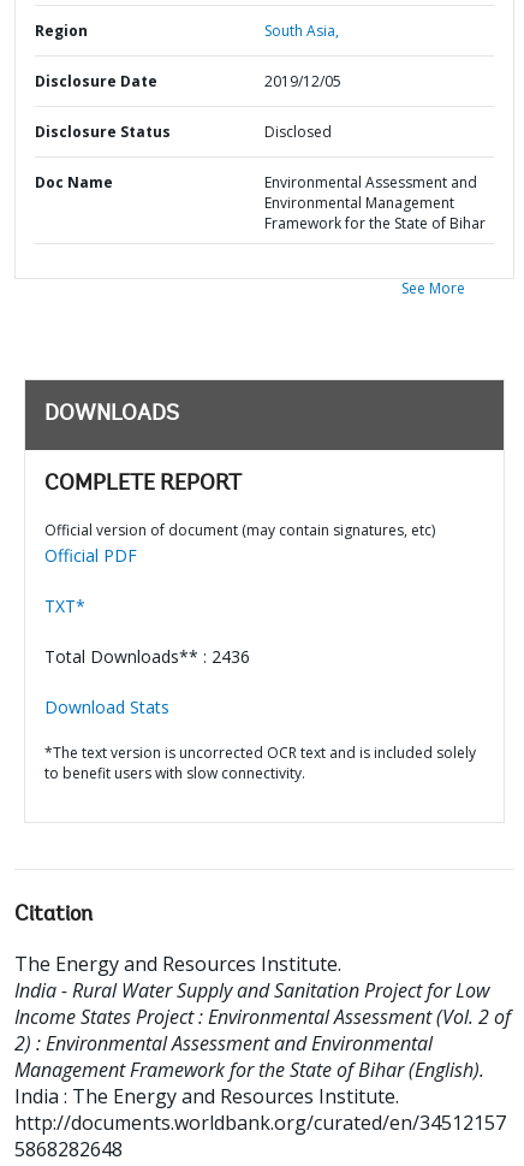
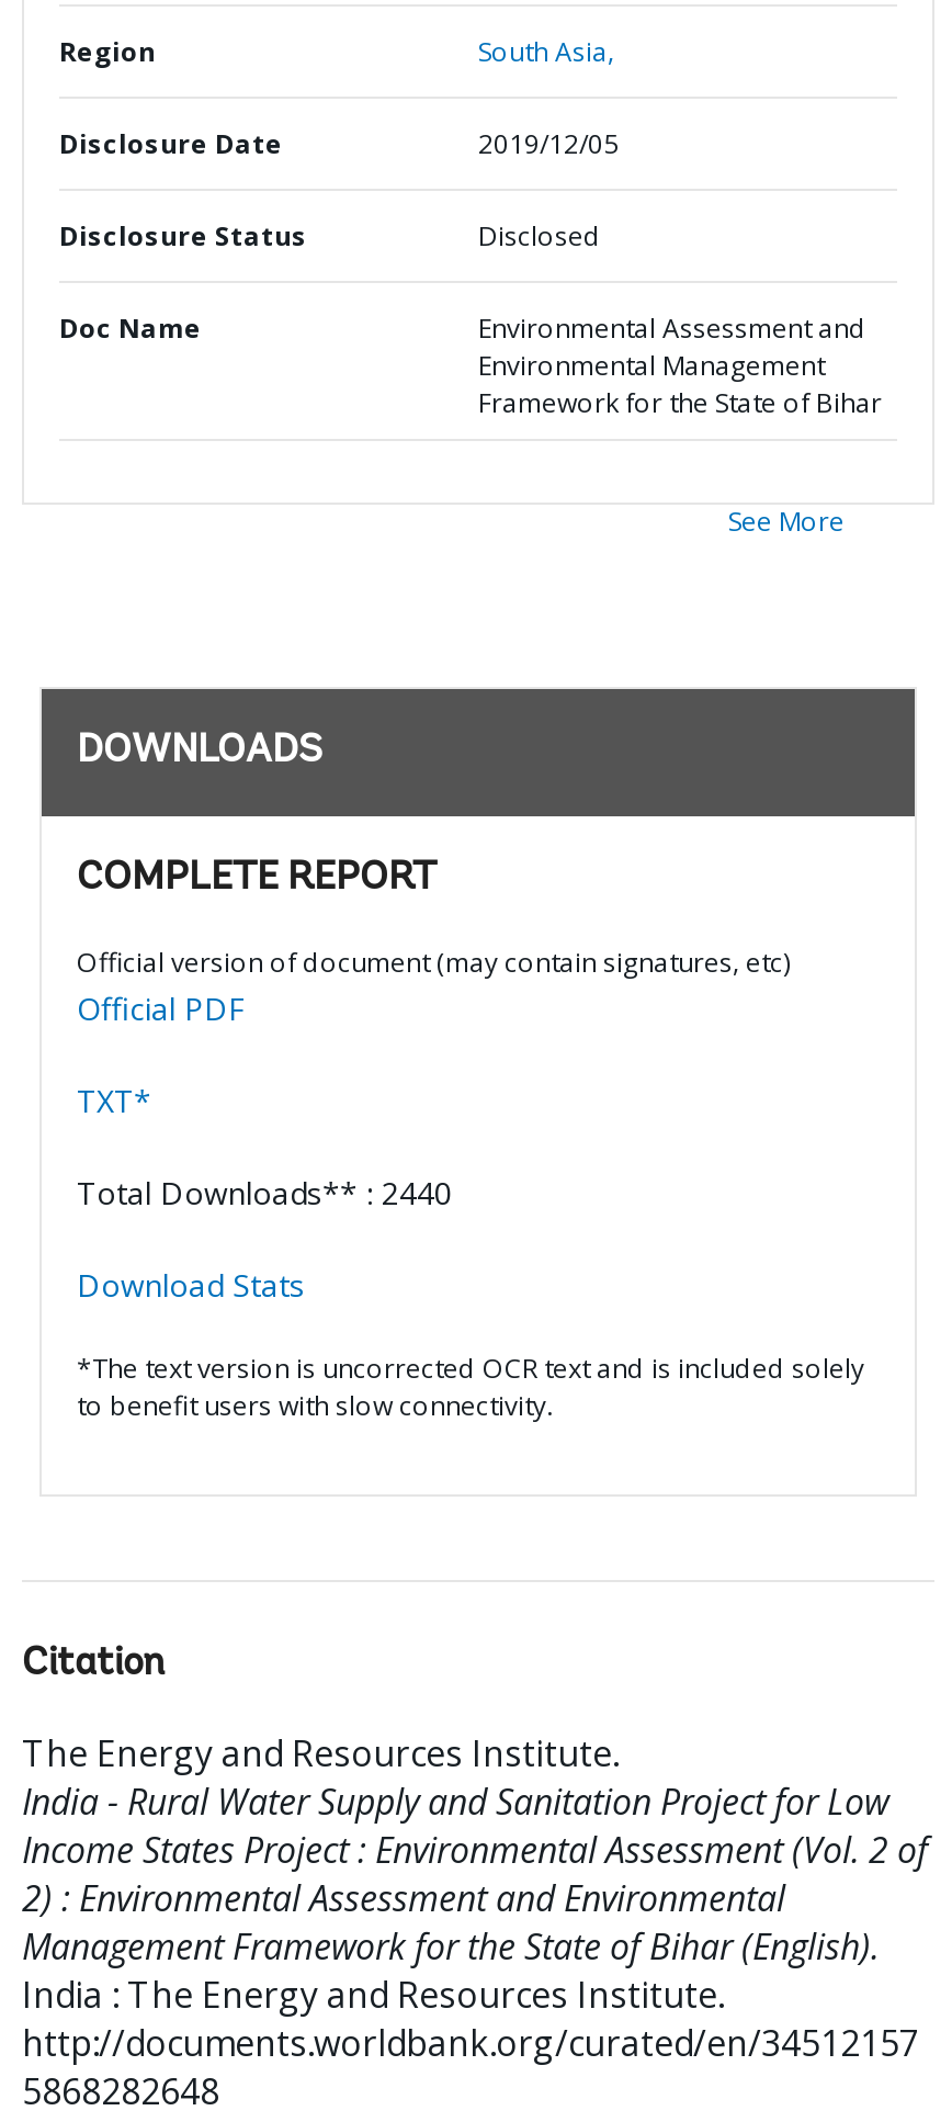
[44,645,250,668] Total Downloads** : 2436 -> [77,1172,452,1214] Total Downloads** : 2440

